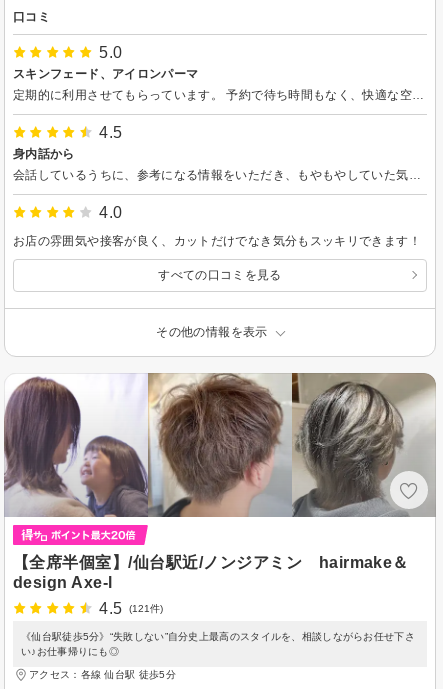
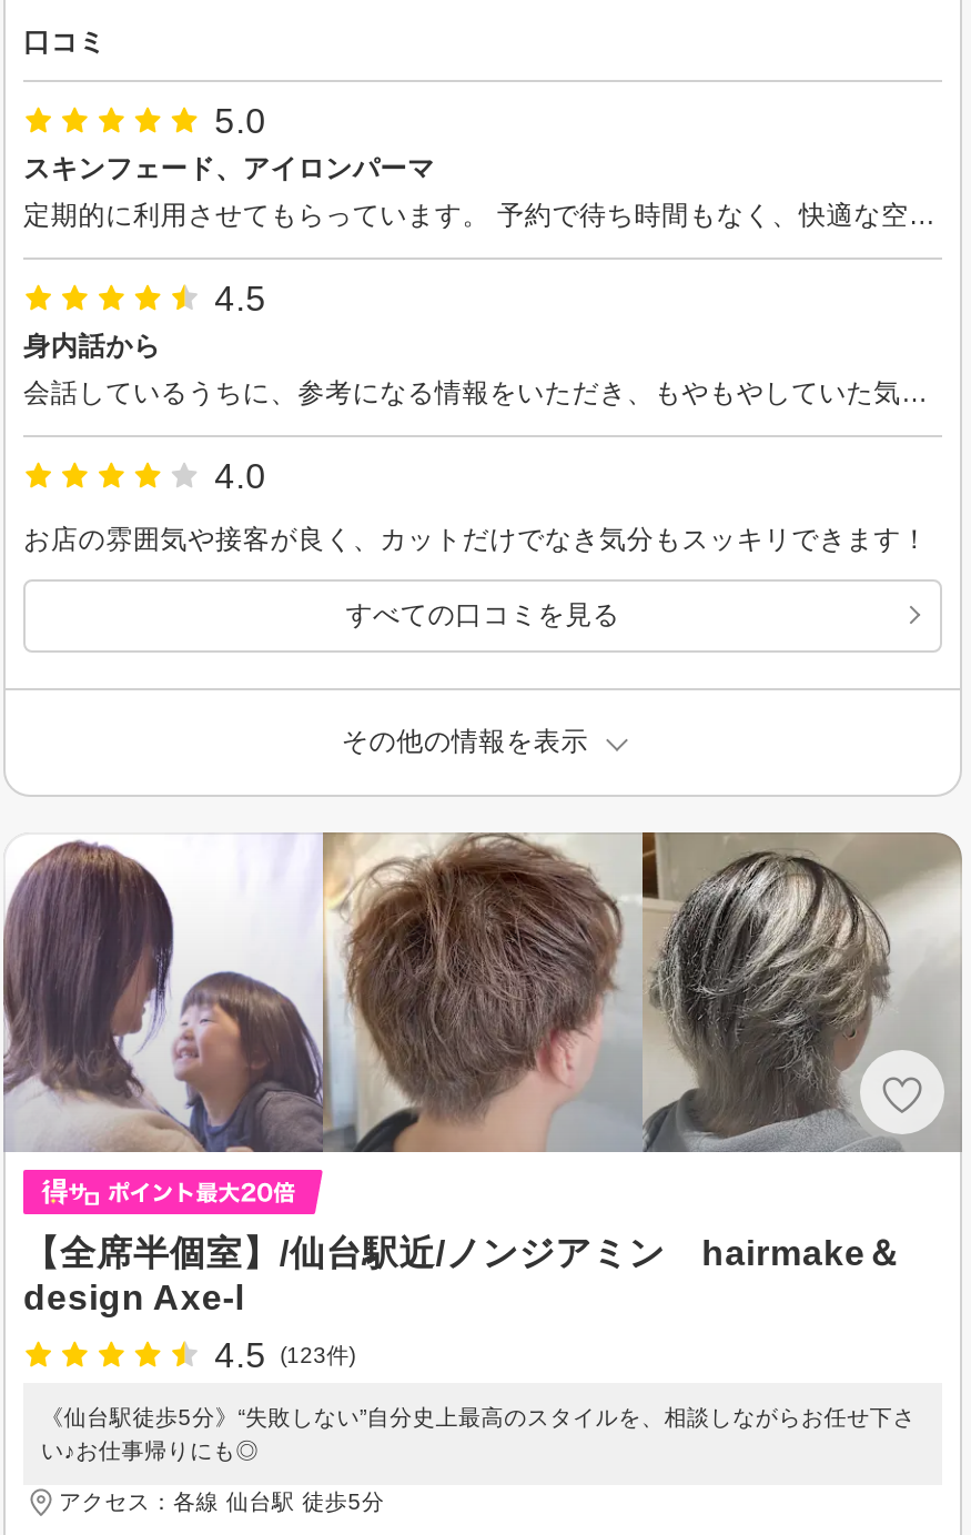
[99,600,163,617] 4.5 (121件) -> [214,1336,355,1373] 4.5 (123件)

